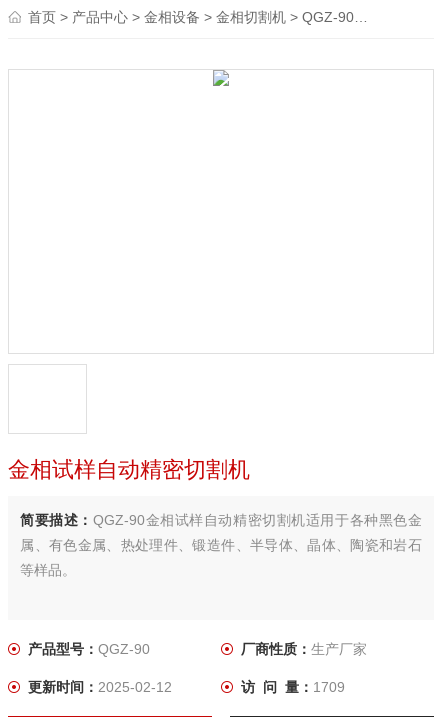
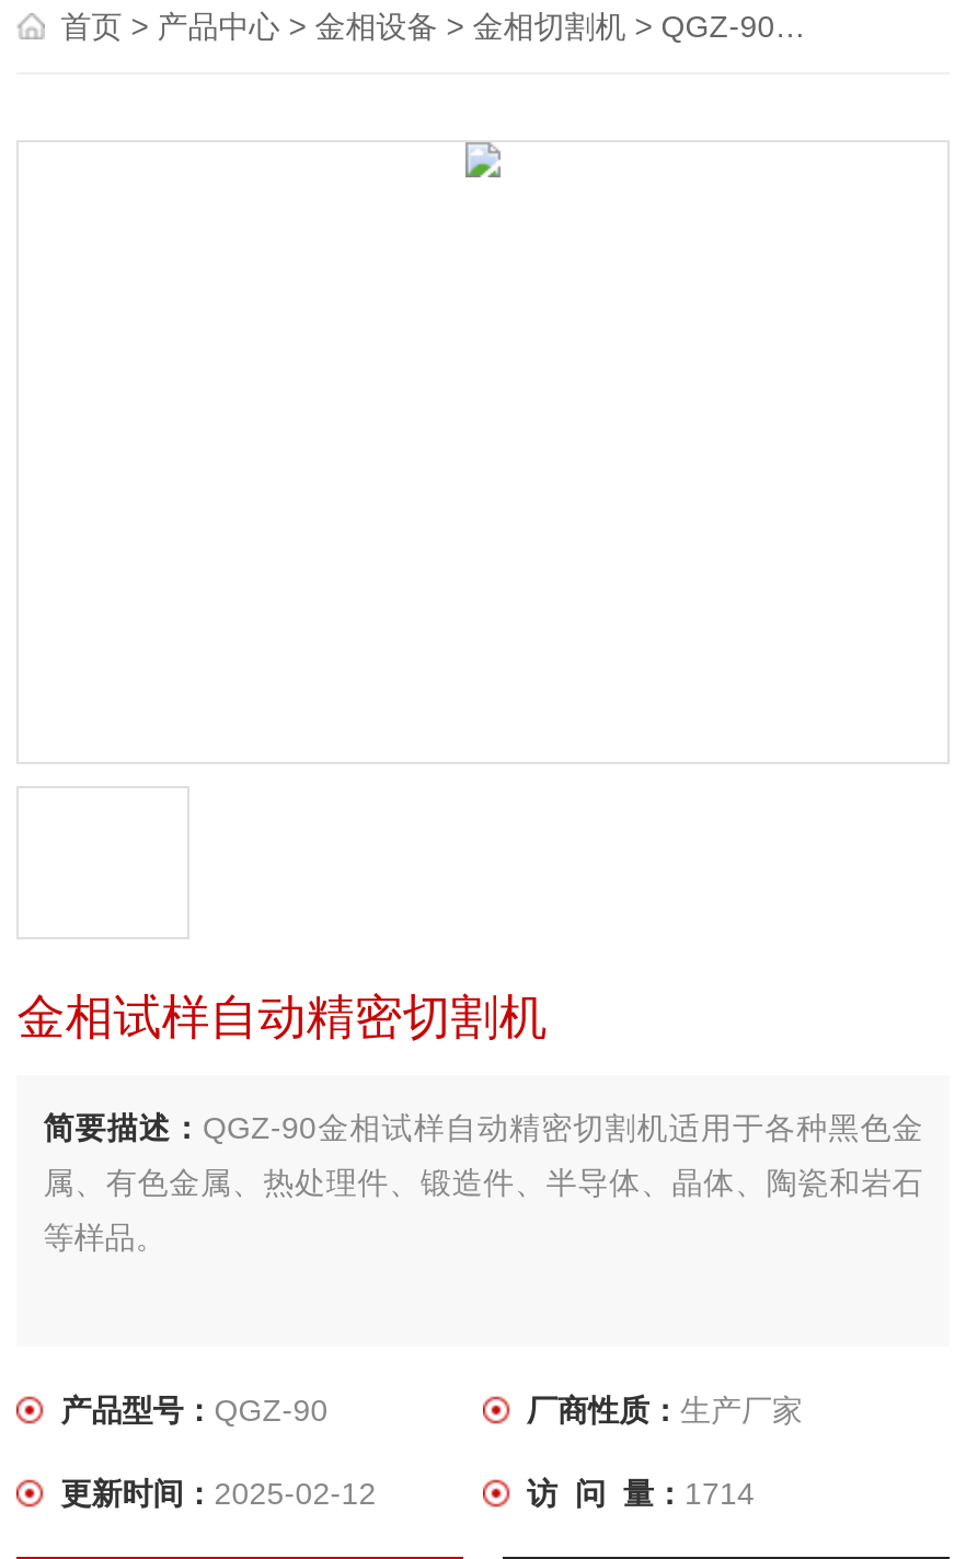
[241,679,345,695] 访 问 量：1709 -> [527,1476,755,1511] 访 问 量：1714

